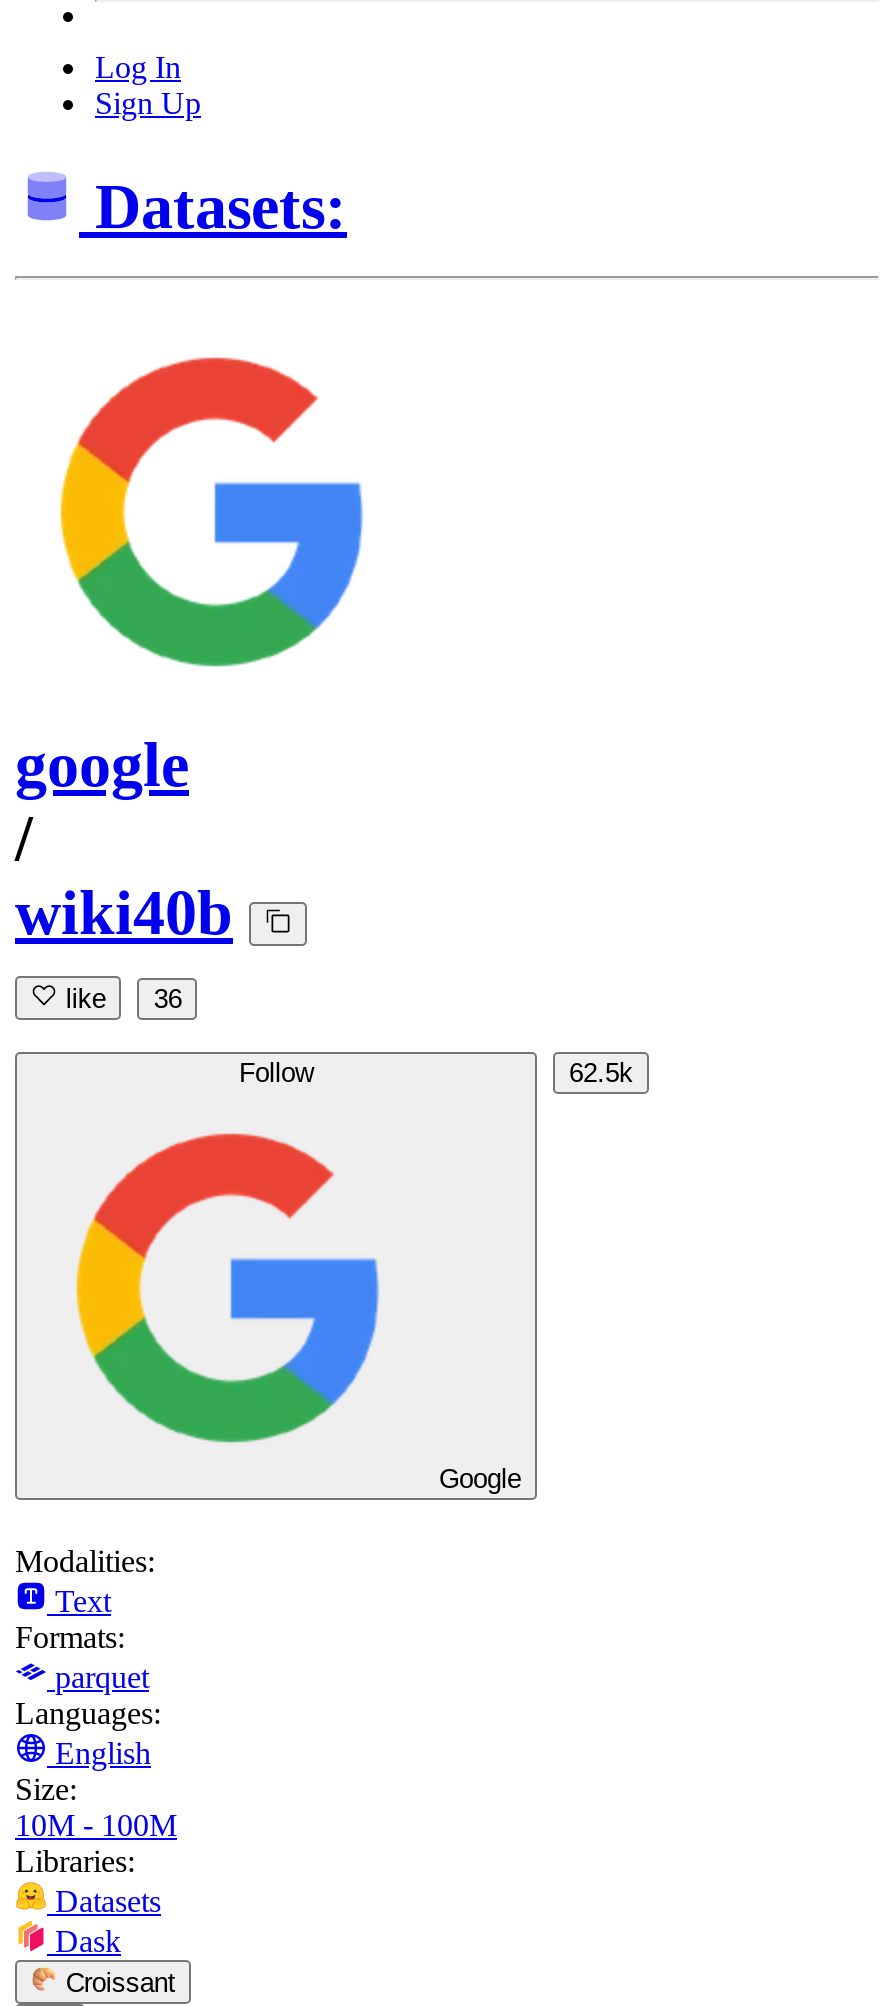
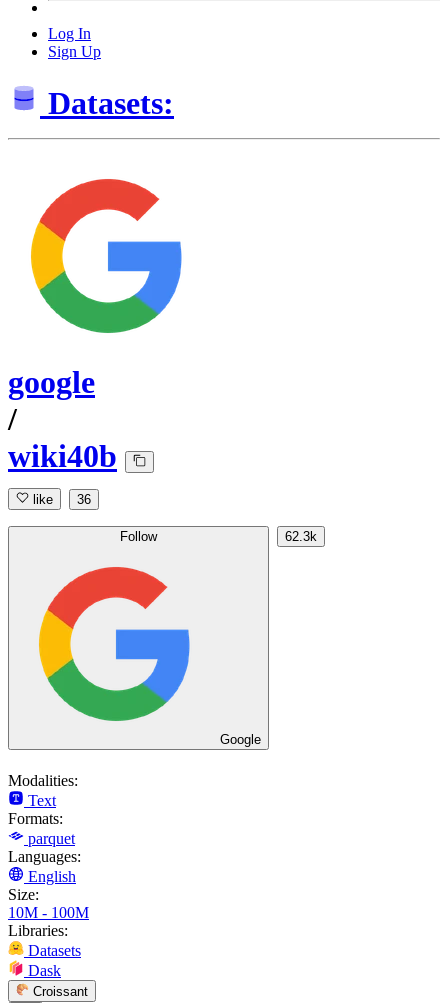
[569,1058,633,1088] 62.5k -> [285,529,317,544] 62.3k

